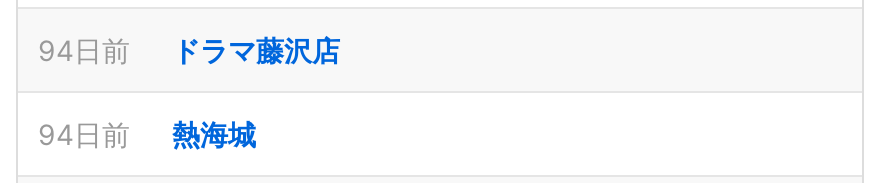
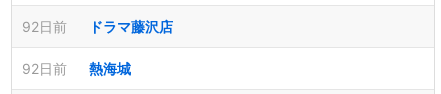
[38,33,340,67] 94日前 ドラマ藤沢店 -> [22,18,173,35] 92日前 ドラマ藤沢店
[38,117,130,151] 94日前 -> [22,60,67,77] 92日前

